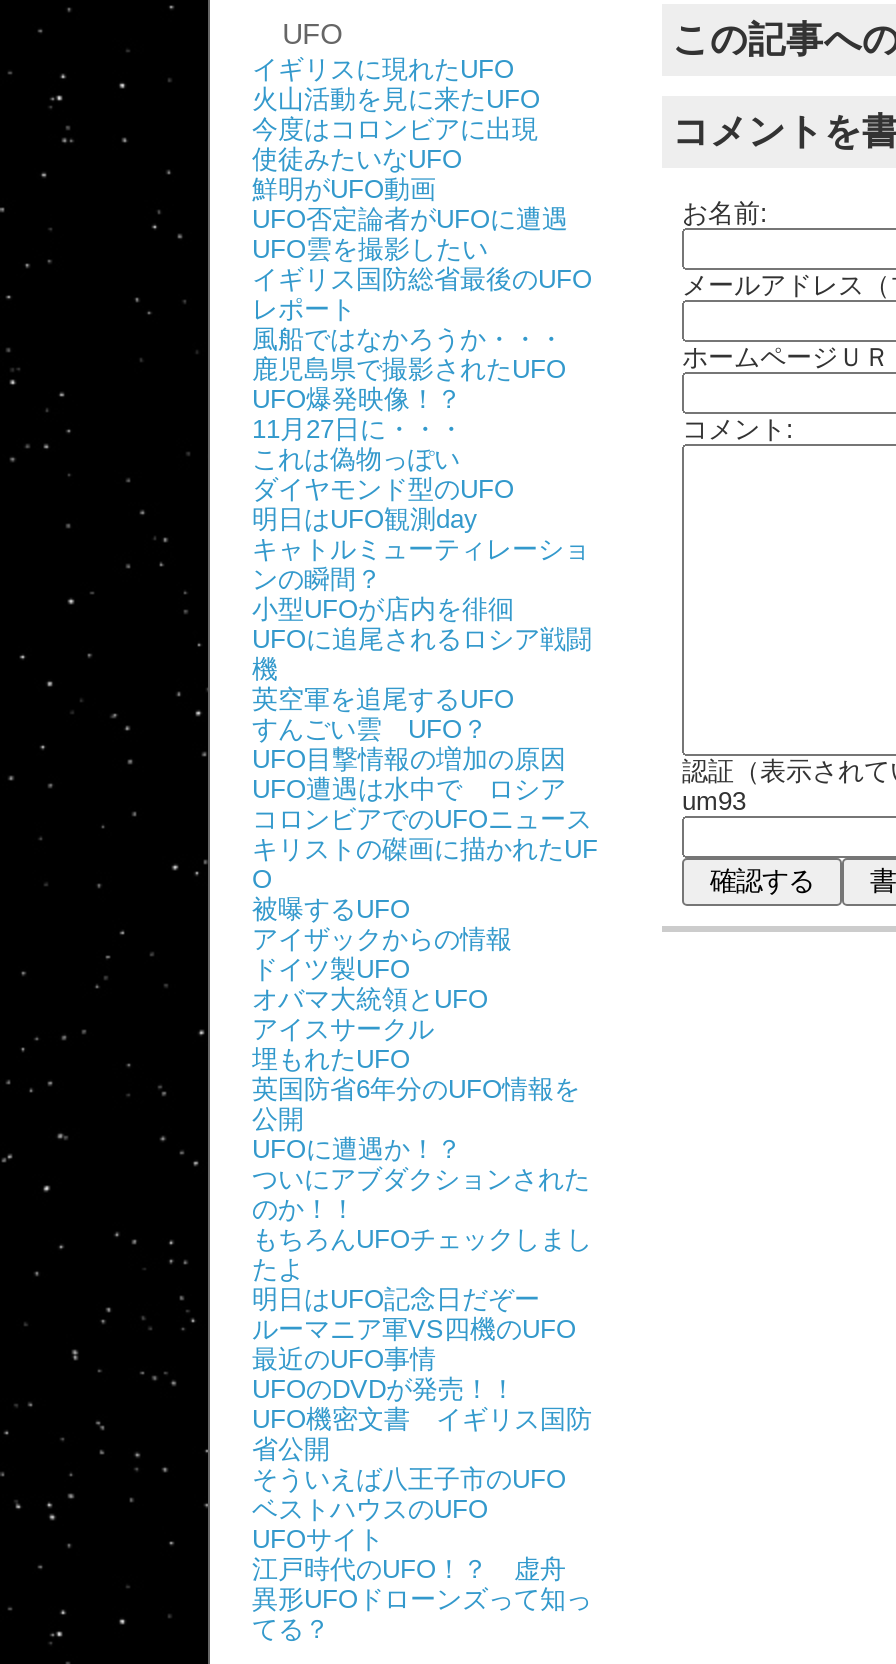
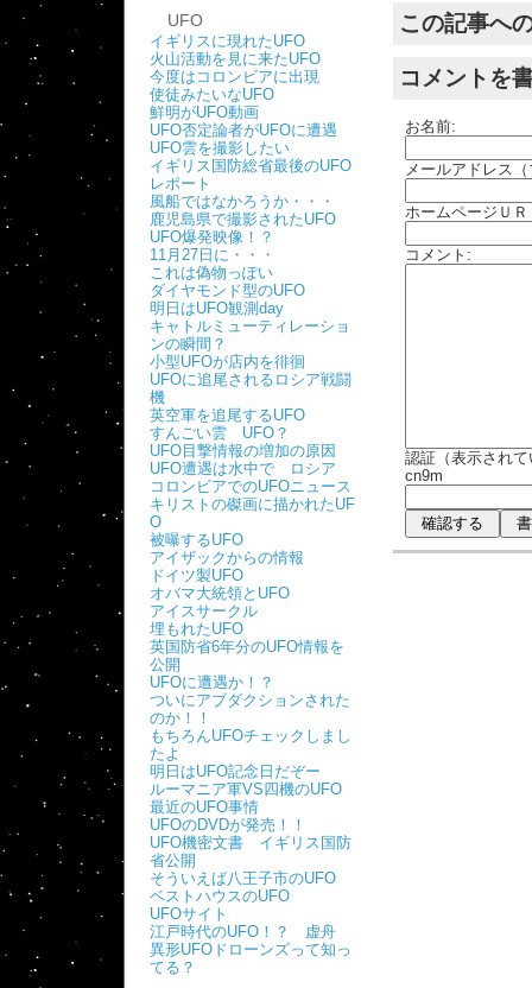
[682,786,746,816] um93 -> [405,467,443,484] cn9m

